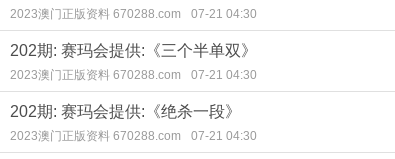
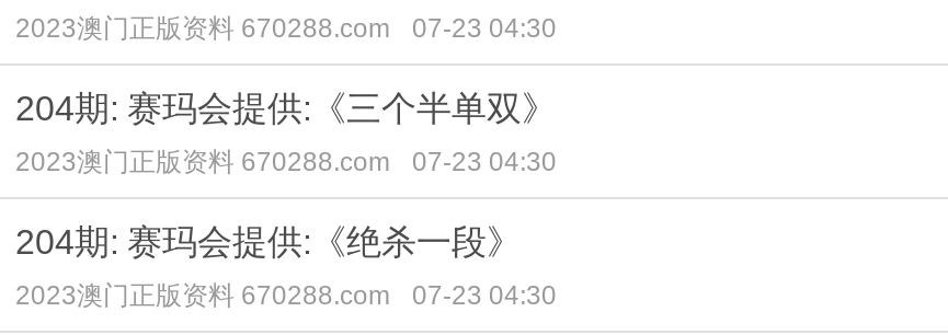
[10,7,257,21] 2023澳门正版资料 670288.com 07-21 04:30 -> [15,13,557,44] 2023澳门正版资料 670288.com 07-23 04:30
[10,42,257,59] 202期: 赛玛会提供:《三个半单双》 -> [15,90,557,127] 204期: 赛玛会提供:《三个半单双》
[10,68,257,82] 2023澳门正版资料 670288.com 07-21 04:30 -> [15,147,557,177] 2023澳门正版资料 670288.com 07-23 04:30
[10,103,241,120] 202期: 赛玛会提供:《绝杀一段》 -> [15,223,522,261] 204期: 赛玛会提供:《绝杀一段》
[10,129,257,143] 2023澳门正版资料 670288.com 07-21 04:30 -> [15,280,557,311] 2023澳门正版资料 670288.com 07-23 04:30

